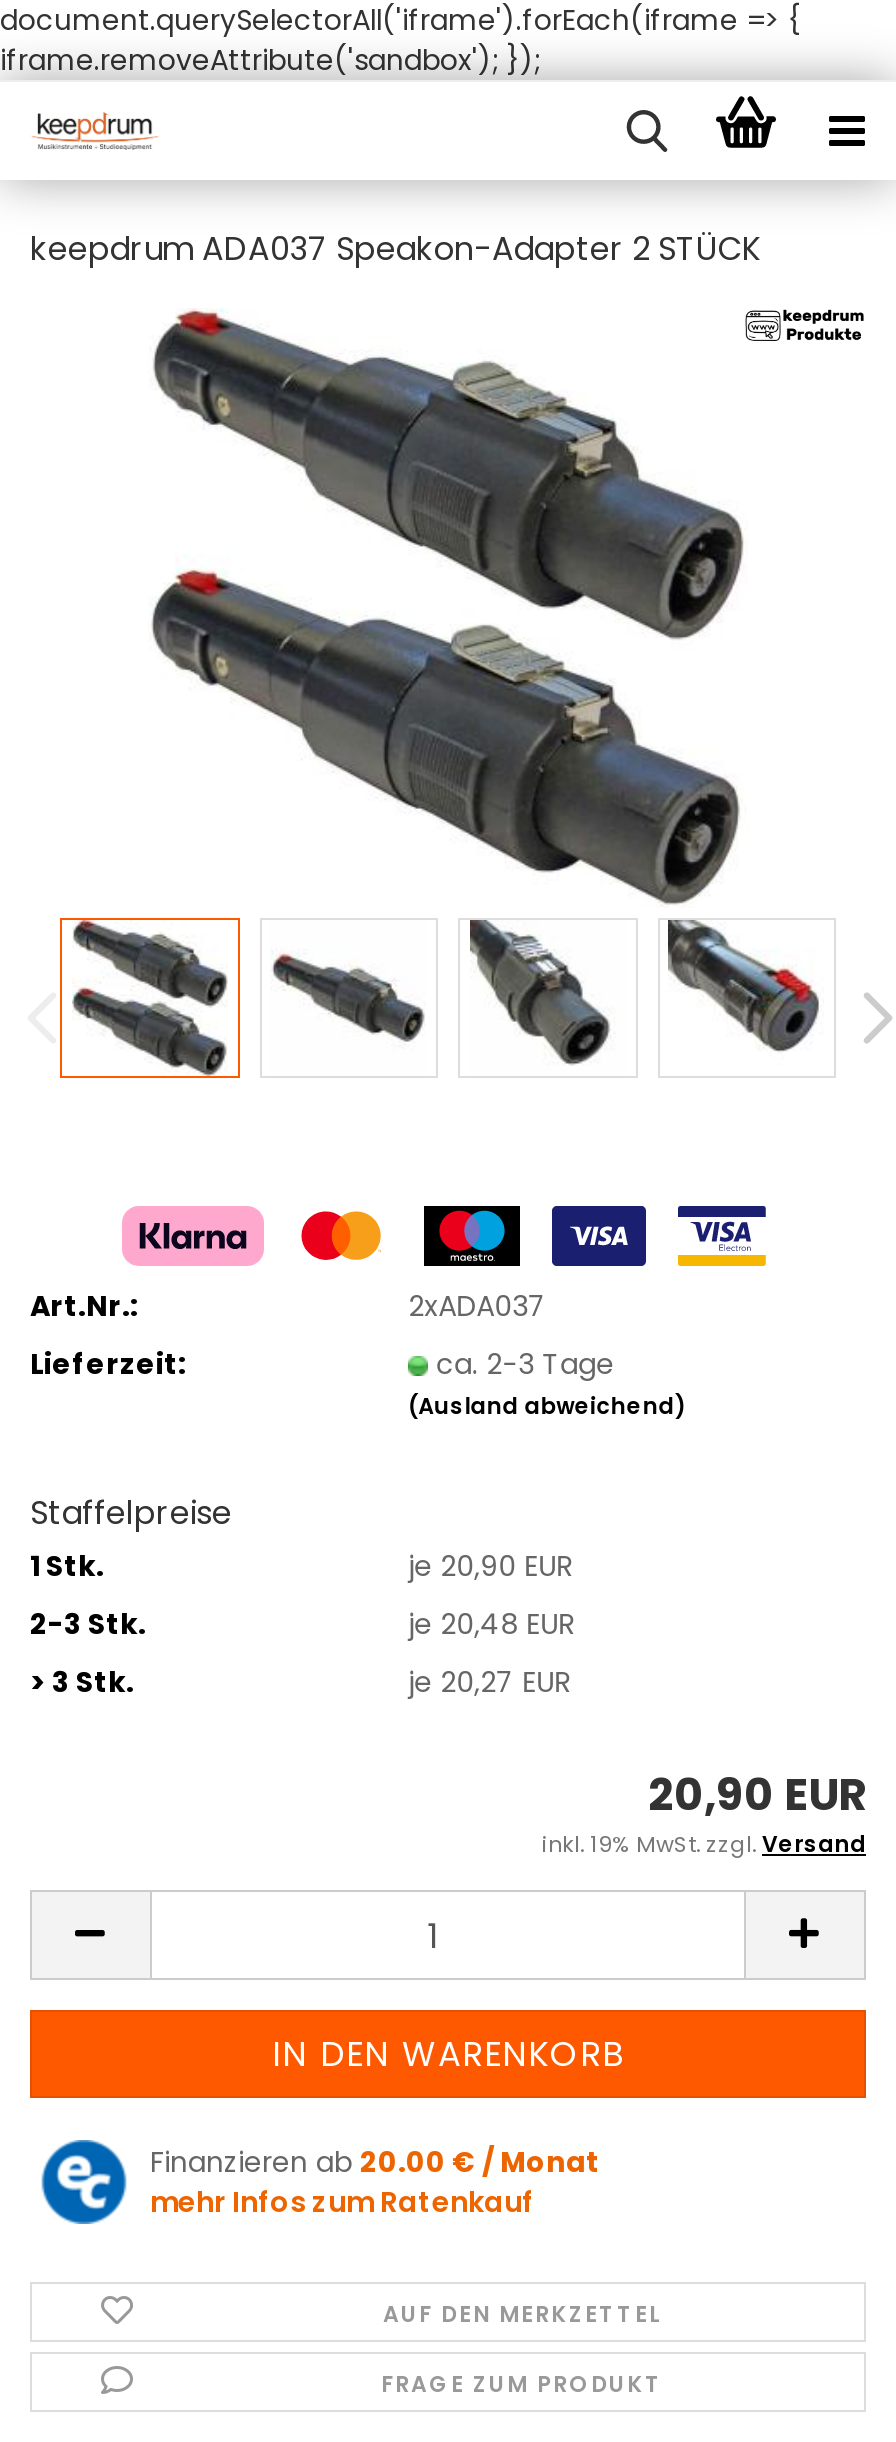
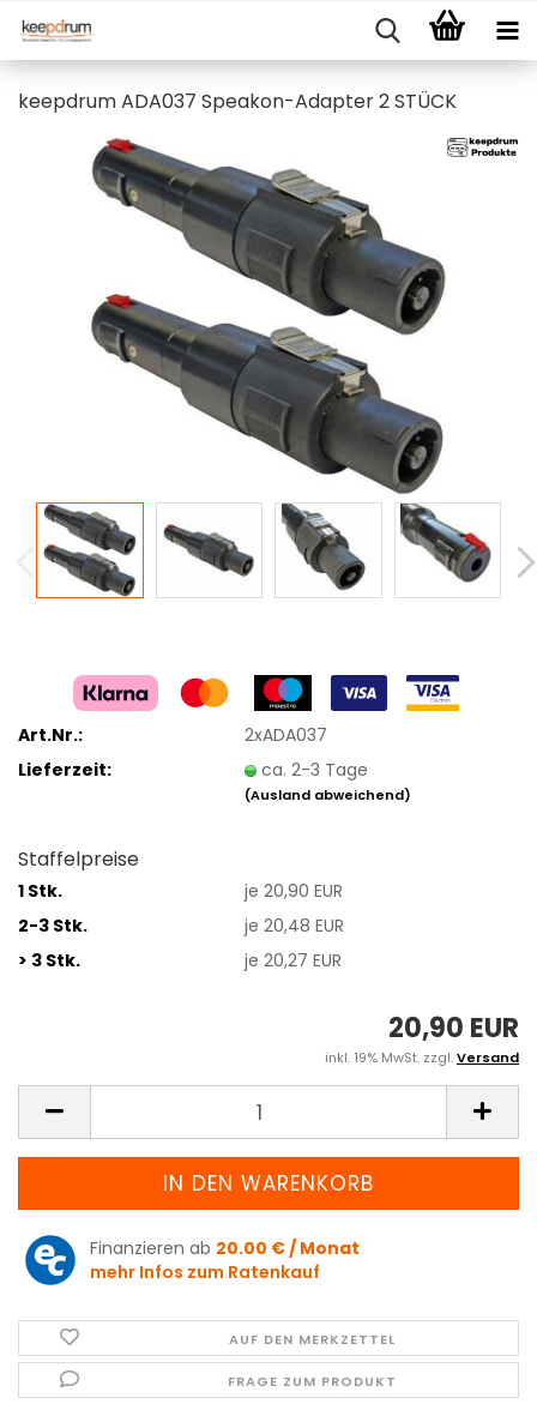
[0,0,800,80] document.querySelectorAll('iframe').forEach(iframe => { | iframe.removeAttribute('sandbox'); }); -> none

